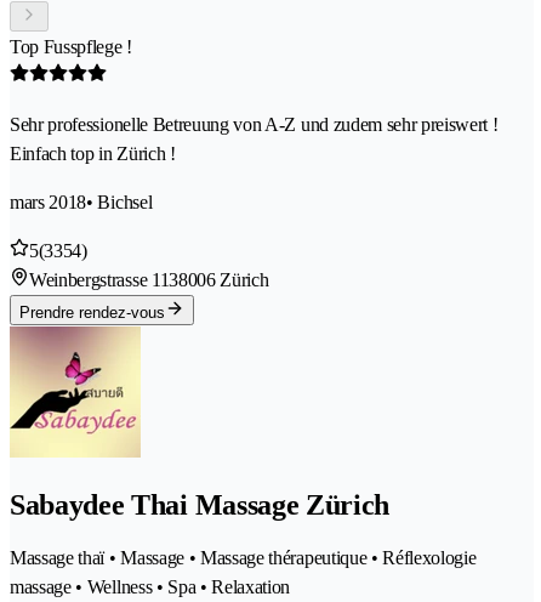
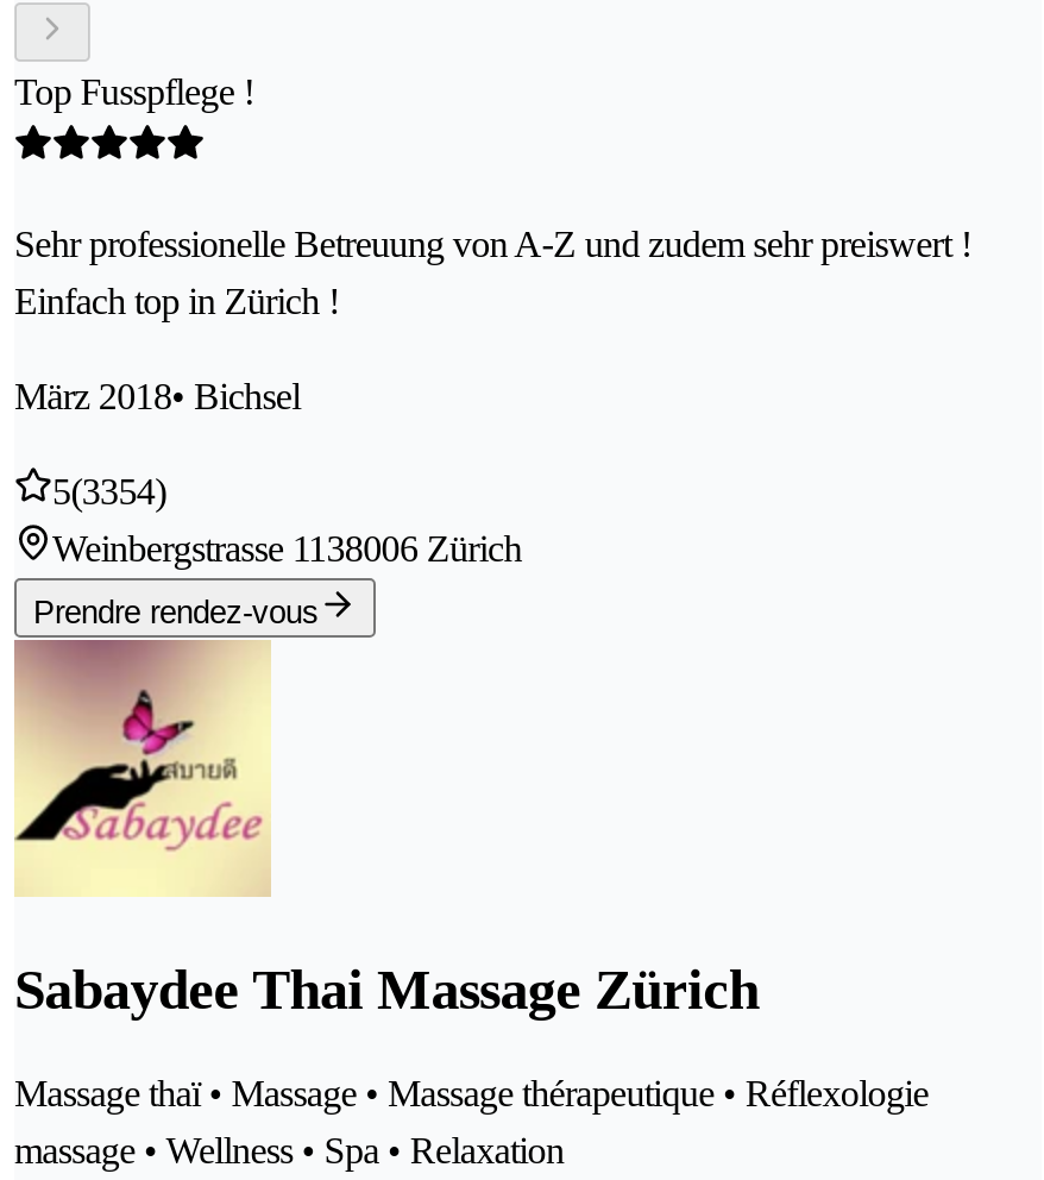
[10,192,152,213] mars 2018• Bichsel -> [14,377,300,417] März 2018• Bichsel

